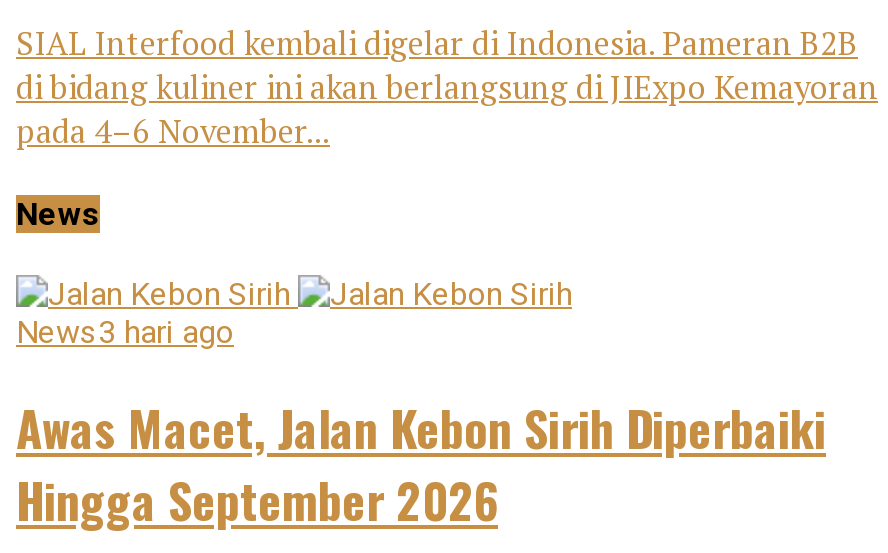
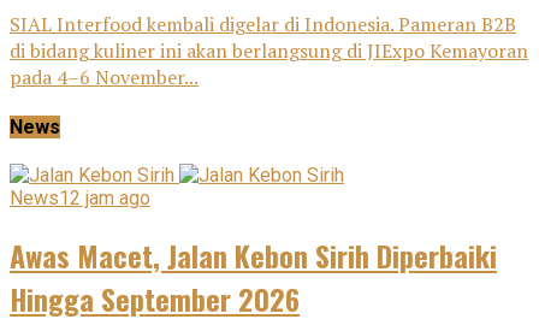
[16,313,234,351] News3 hari ago -> [10,187,150,209] News12 jam ago

